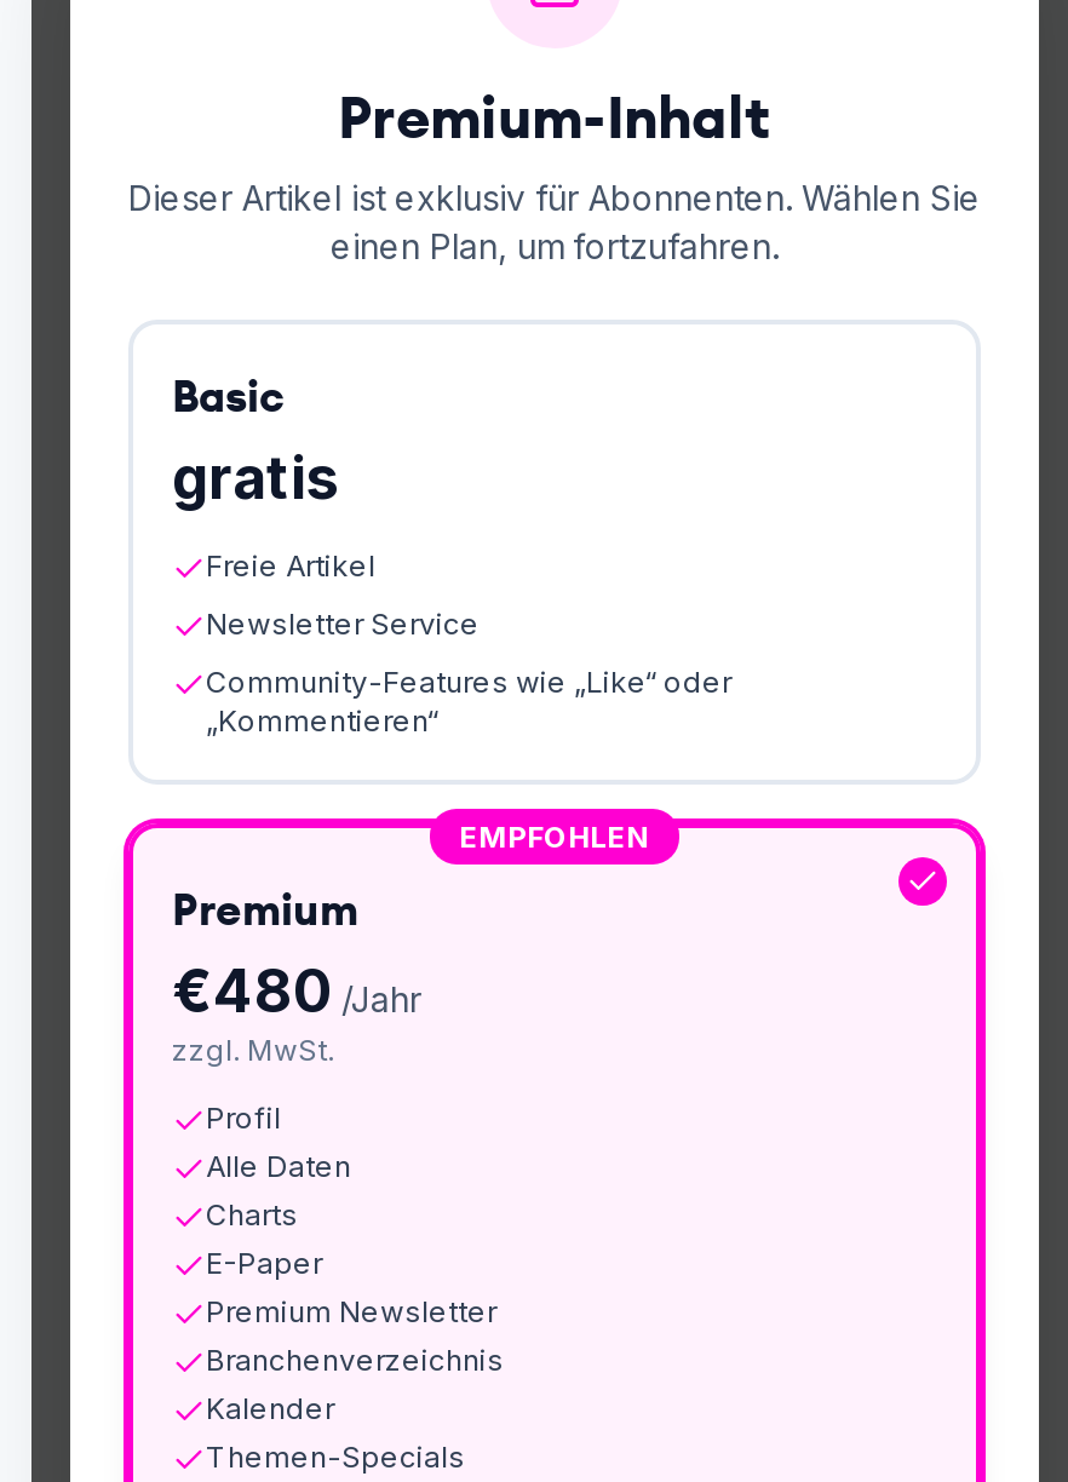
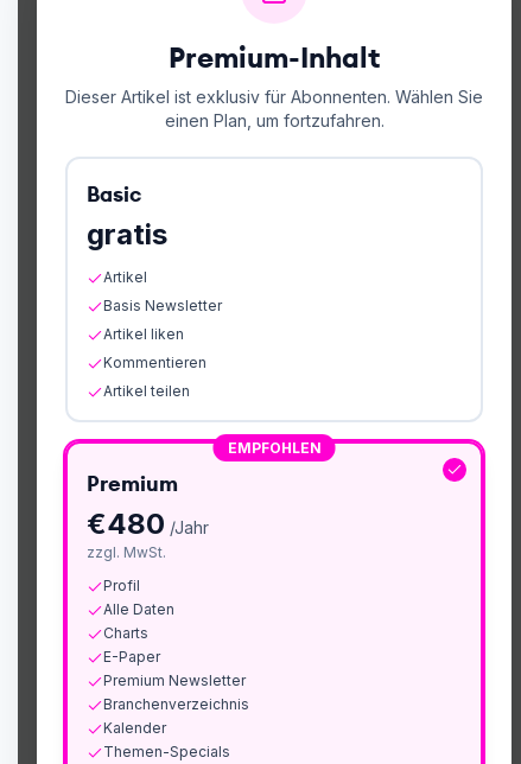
[206,546,731,738] Freie Artikel | Newsletter Service | Community-Features wie „Like“ oder | „Kommentieren“ -> [103,268,222,399] Artikel | Basis Newsletter | Artikel liken | Kommentieren | Artikel teilen

